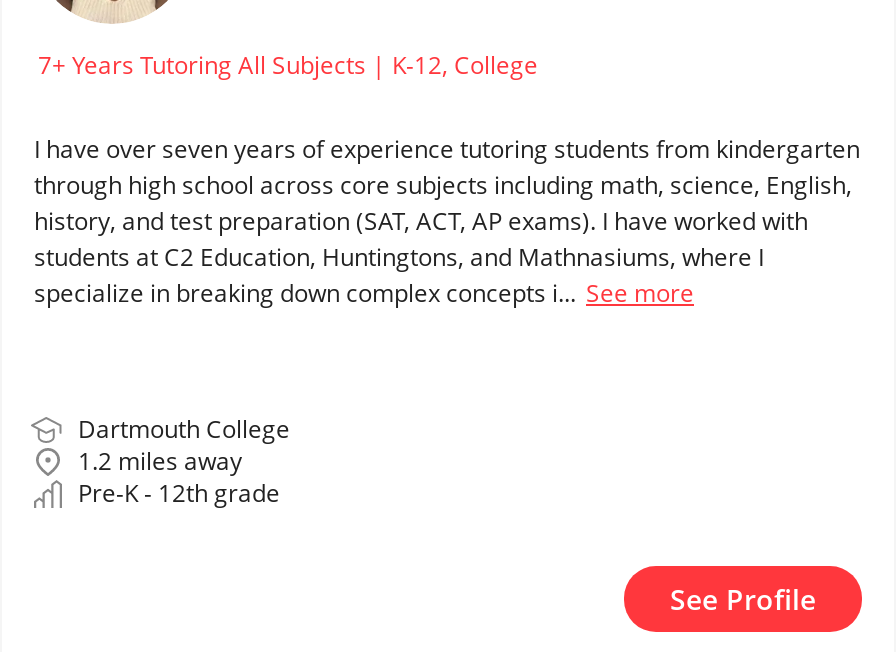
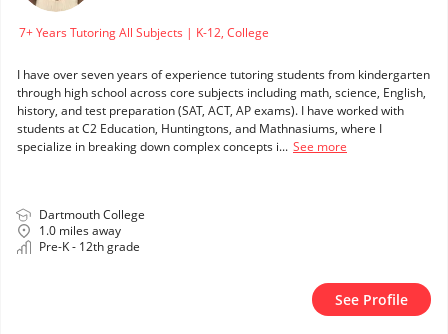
[78,444,242,478] 1.2 miles away -> [39,222,121,239] 1.0 miles away

